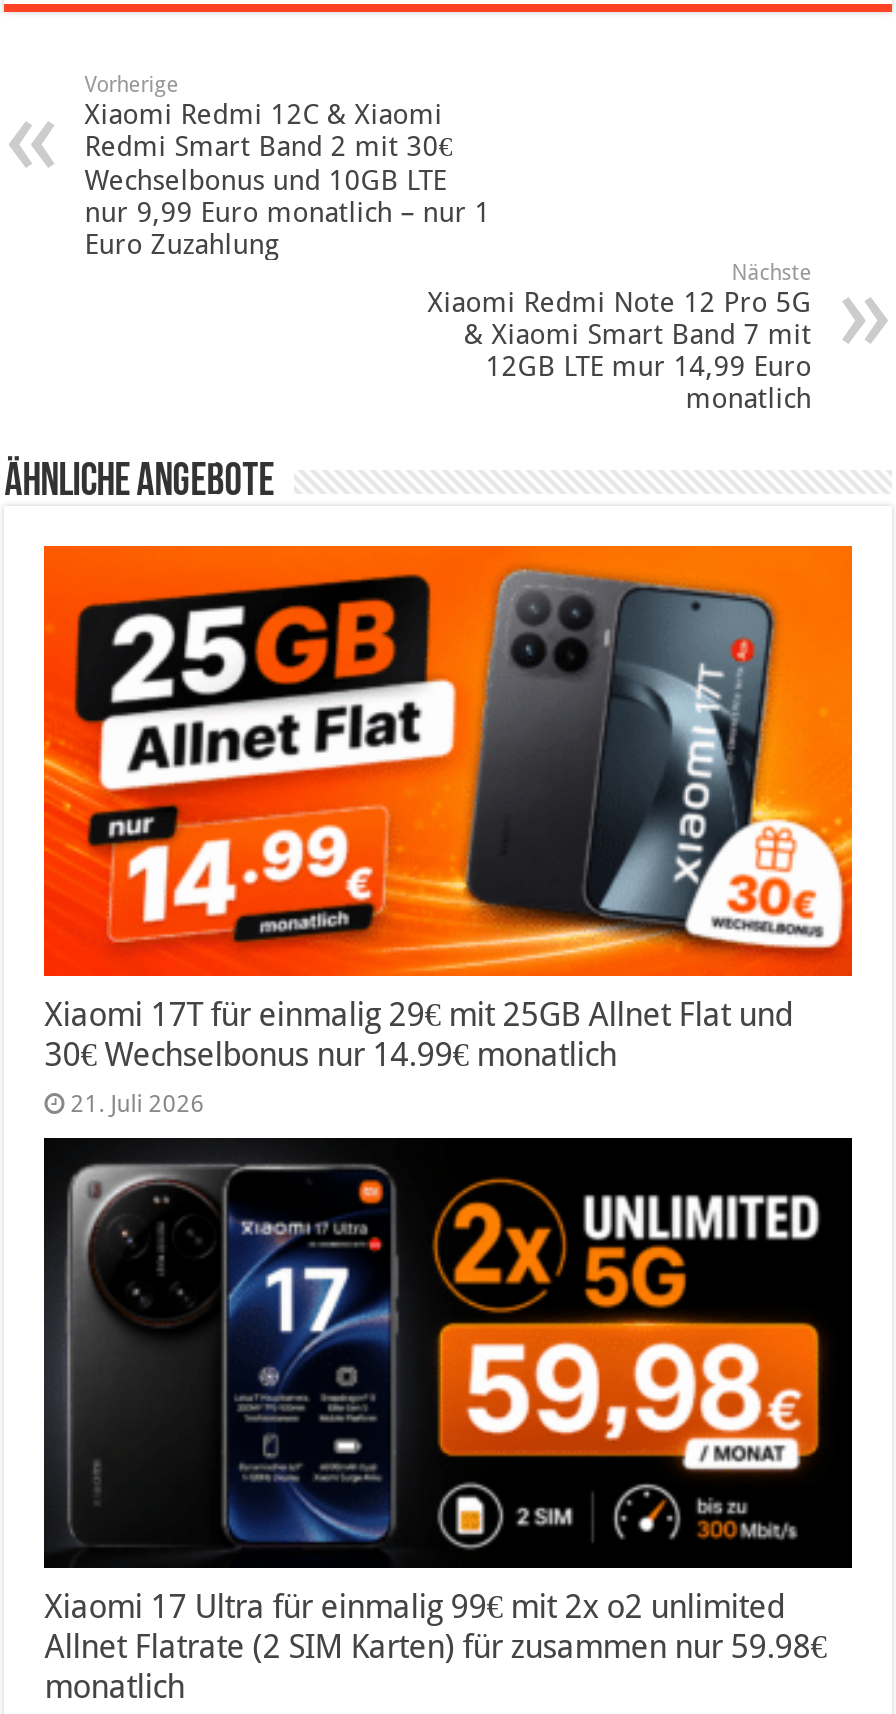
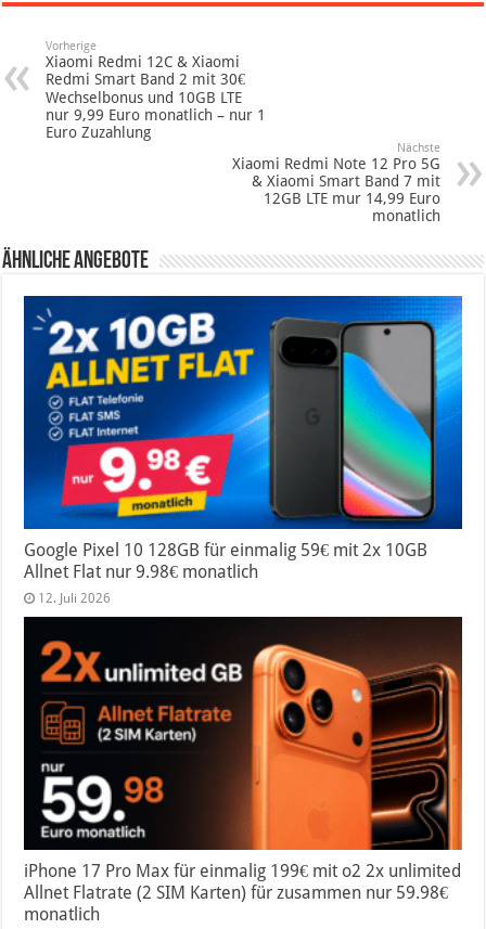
[42,544,854,1118] [image] | Xiaomi 17T für einmalig 29€ mit 25GB Allnet Flat und | 30€ Wechselbonus nur 14.99€ monatlich | 21. Juli 2026 -> [23,295,463,606] [image] | Google Pixel 10 128GB für einmalig 59€ mit 2x 10GB | Allnet Flat nur 9.98€ monatlich | 12. Juli 2026
[44,1142,854,1625] [image] | Xiaomi 17 Ultra für einmalig 99€ mit 2x o2 unlimited -> [24,618,463,881] [image] | iPhone 17 Pro Max für einmalig 199€ mit o2 2x unlimited

